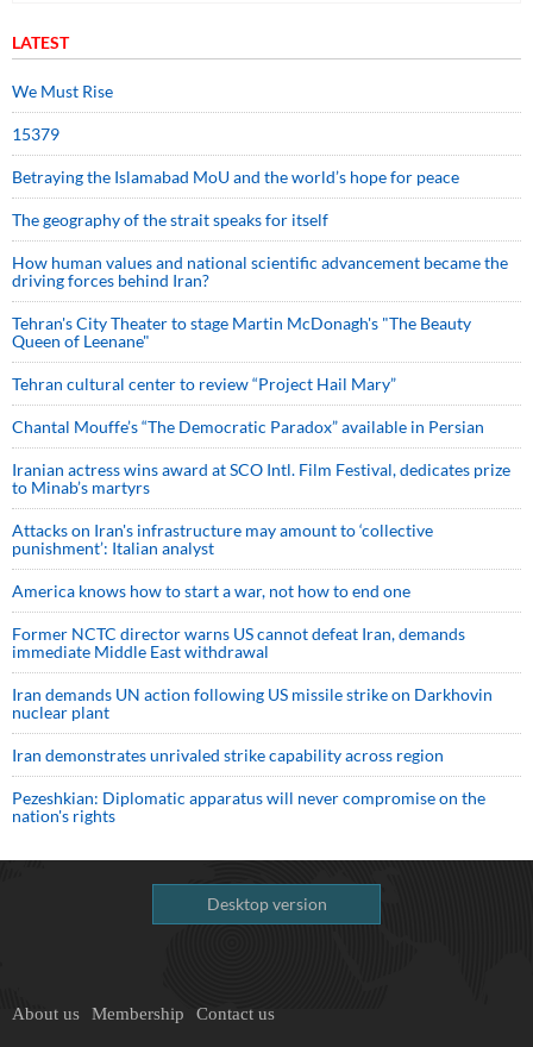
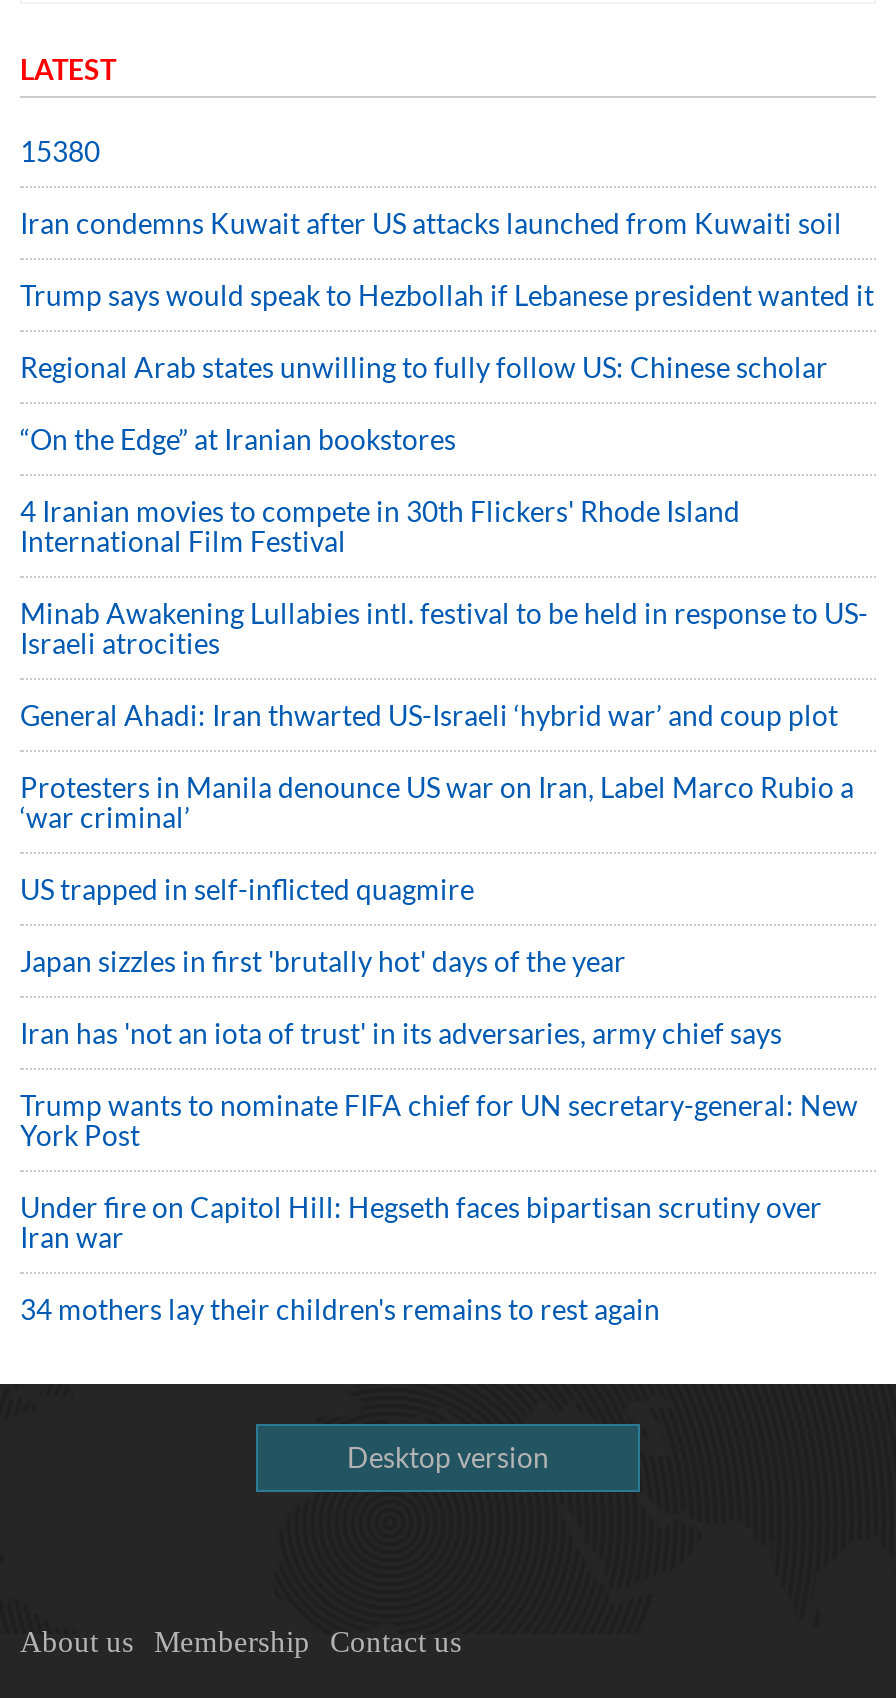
[12,81,113,101] We Must Rise -> [20,135,100,169] 15380
[12,124,59,144] 15379 -> [20,207,842,241] Iran condemns Kuwait after US attacks launched from Kuwaiti soil
[12,167,459,187] Betraying the Islamabad MoU and the world’s hope for peace -> [20,279,874,313] Trump says would speak to Hezbollah if Lebanese president wanted it
[12,210,328,230] The geography of the strait speaks for itself -> [20,351,828,385] Regional Arab states unwilling to fully follow US: Chinese scholar
[12,253,508,291] How human values and national scientific advancement became the | driving forces behind Iran? -> [20,423,456,457] “On the Edge” at Iranian bookstores
[12,313,471,351] Tehran's City Theater to stage Martin McDonagh's "The Beauty | Queen of Leenane" -> [20,495,740,559] 4 Iranian movies to compete in 30th Flickers' Rhode Island | International Film Festival
[12,374,396,394] Tehran cultural center to review “Project Hail Mary” -> [20,597,868,661] Minab Awakening Lullabies intl. festival to be held in response to US- | Israeli atrocities
[12,417,484,437] Chantal Mouffe’s “The Democratic Paradox” available in Persian -> [20,699,838,733] General Ahadi: Iran thwarted US-Israeli ‘hybrid war’ and coup plot
[12,460,510,498] Iranian actress wins award at SCO Intl. Film Festival, dedicates prize | to Minab’s martyrs -> [20,771,854,835] Protesters in Manila denounce US war on Iran, Label Marco Rubio a | ‘war criminal’
[12,520,433,558] Attacks on Iran's infrastructure may amount to ‘collective | punishment’: Italian analyst -> [20,873,480,907] US trapped in self-inflicted quagmire
[12,581,410,601] America knows how to start a war, not how to end one -> [20,945,626,979] Japan sizzles in first 'brutally hot' days of the year
[12,624,465,662] Former NCTC director warns US cannot defeat Iran, demands | immediate Middle East withdrawal -> [20,1017,788,1051] Iran has 'not an iota of trust' in its adversaries, army chief says
[12,684,493,723] Iran demands UN action following US missile strike on Darkhovin | nuclear plant -> [20,1089,858,1153] Trump wants to nominate FIFA chief for UN secretary-general: New | York Post
[12,745,444,765] Iran demonstrates unrivaled strike capability across region -> [20,1191,822,1255] Under fire on Capitol Hill: Hegseth faces bipartisan scrutiny over | Iran war
[12,788,485,826] Pezeshkian: Diplomatic apparatus will never compromise on the | nation's rights -> [20,1293,660,1327] 34 mothers lay their children's remains to rest again

